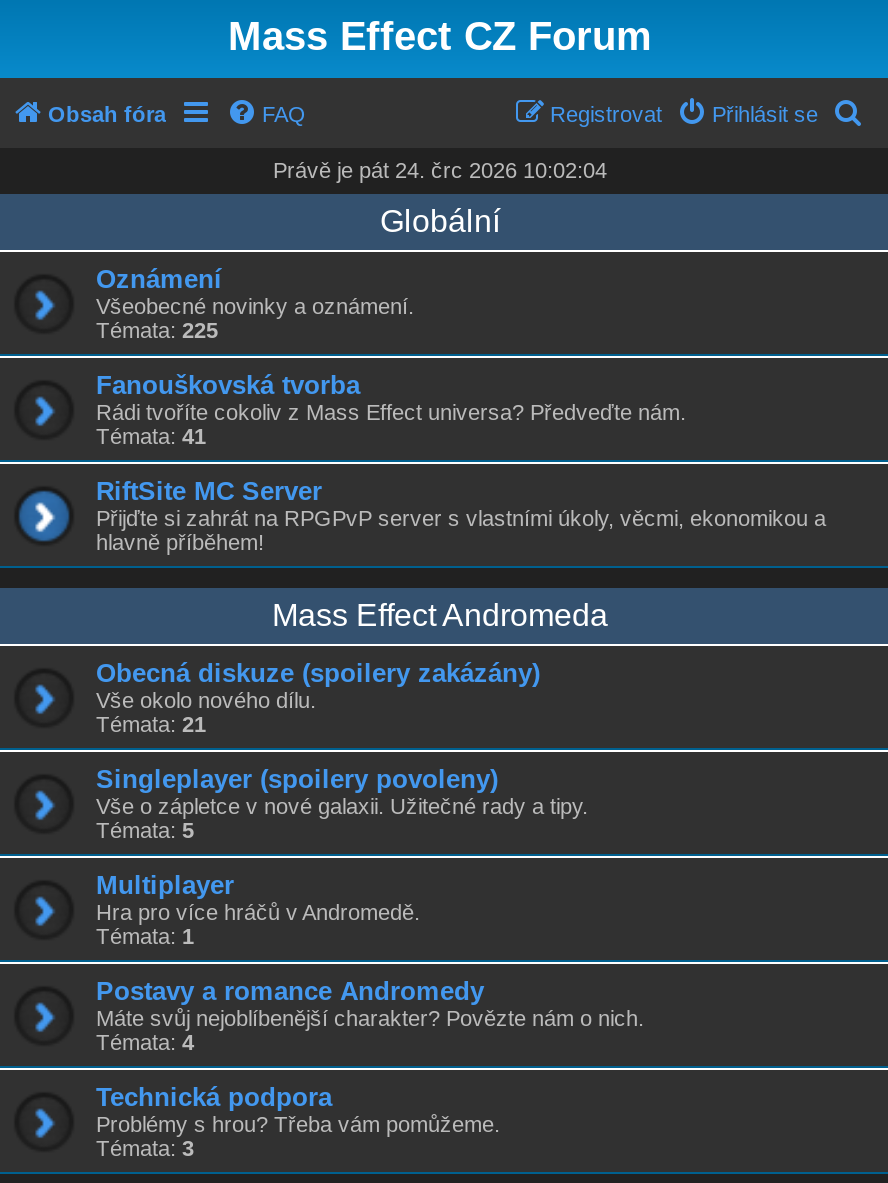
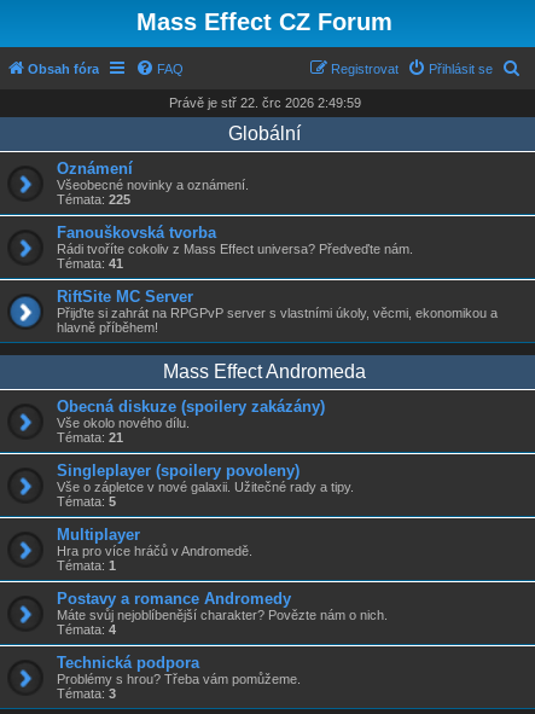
[273,158,607,182] Právě je pát 24. črc 2026 10:02:04 -> [168,95,360,110] Právě je stř 22. črc 2026 2:49:59

